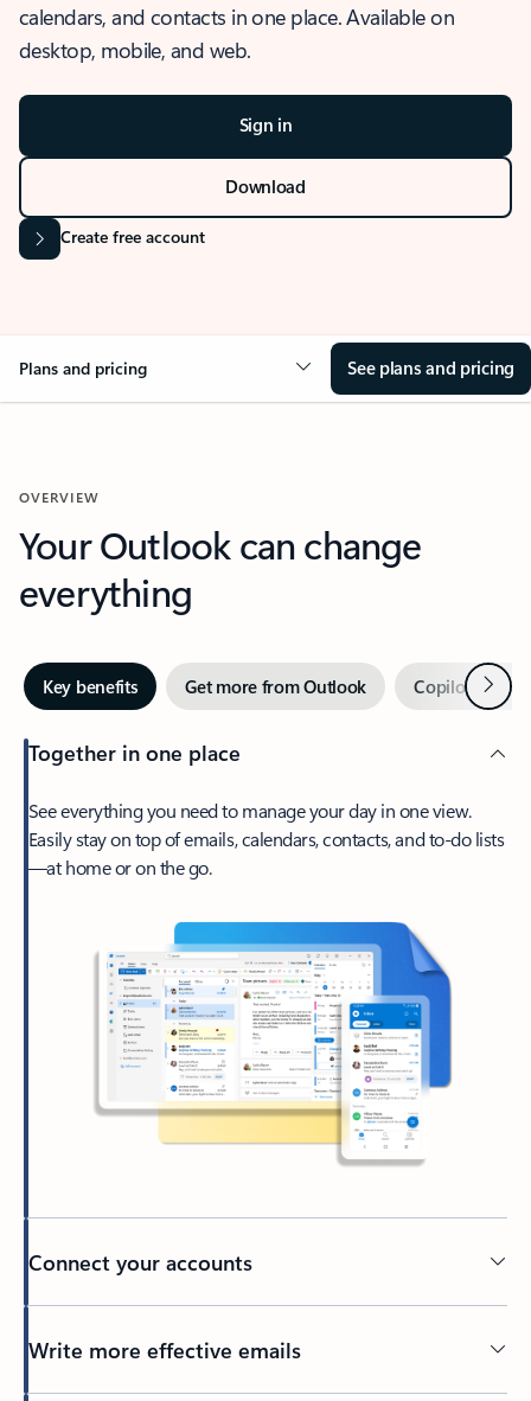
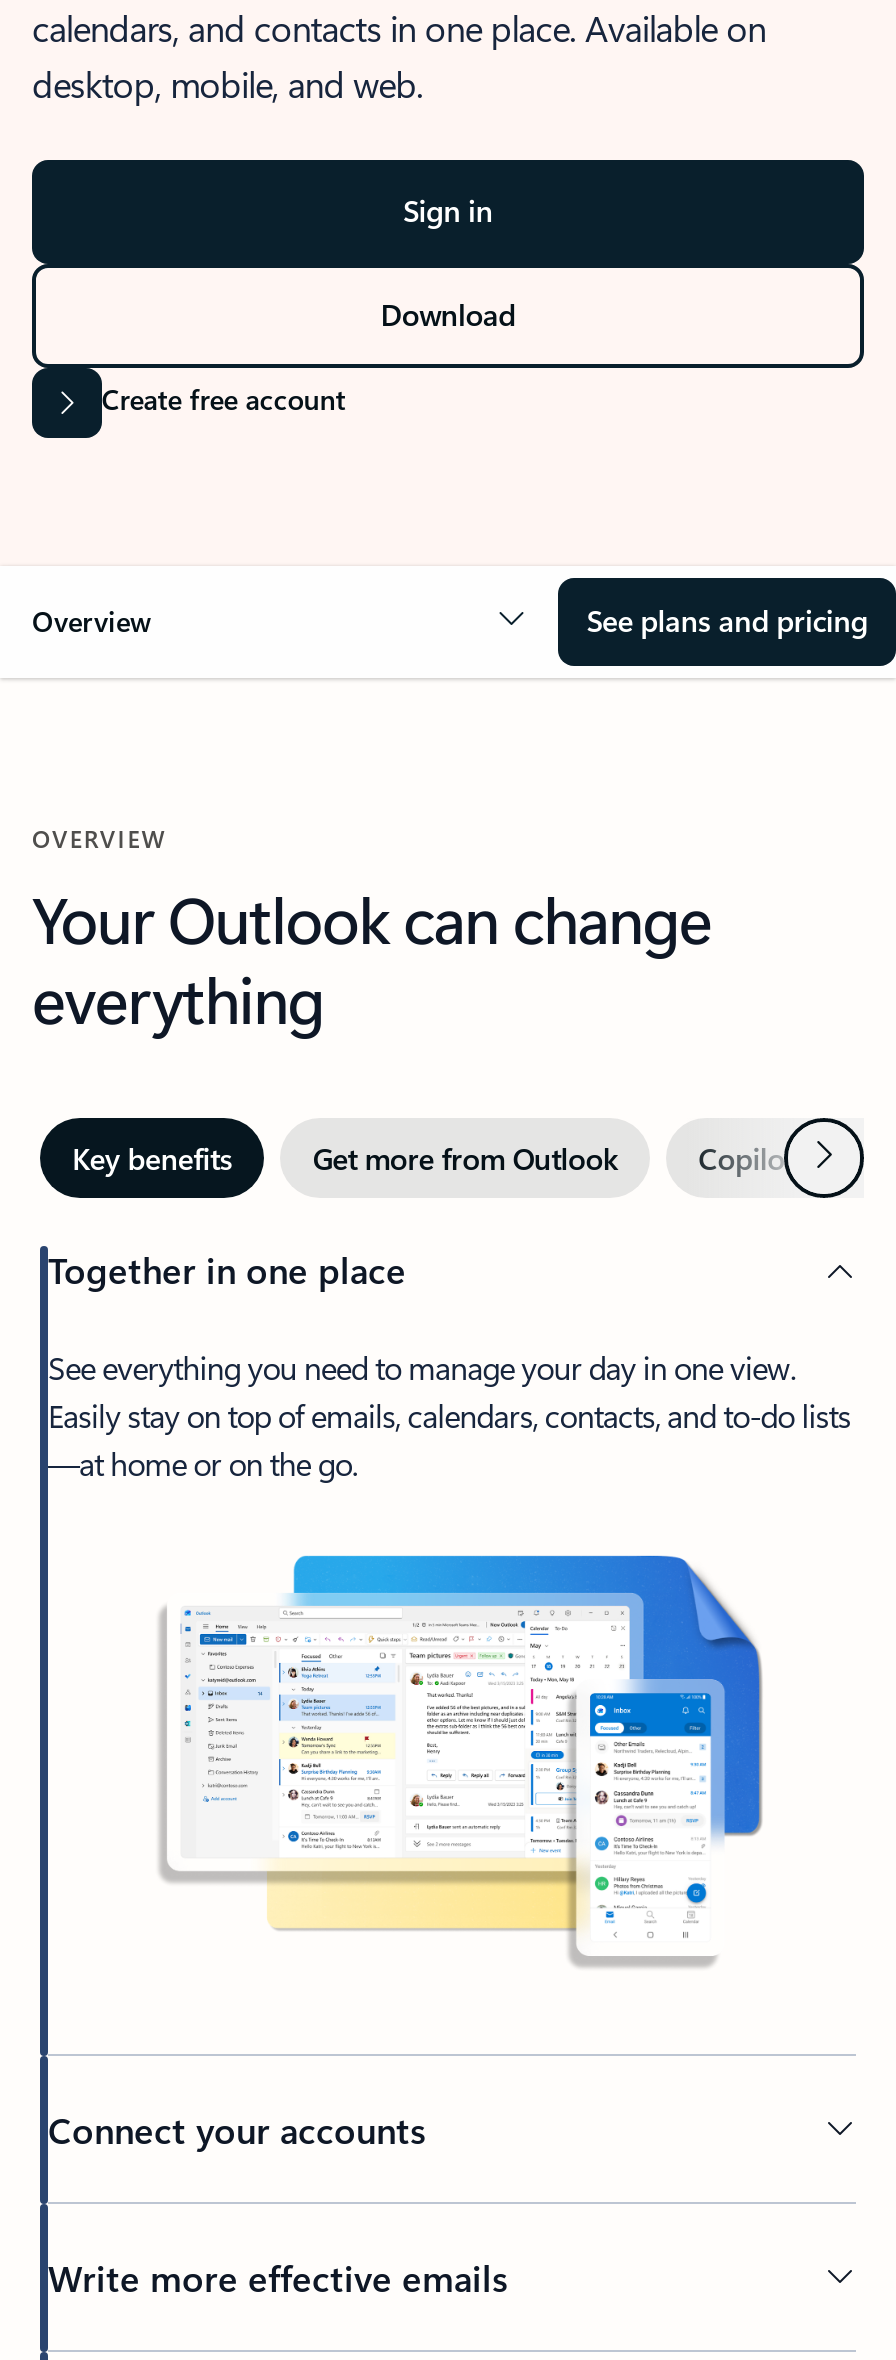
[19,357,147,379] Plans and pricing -> [32,602,152,640] Overview

